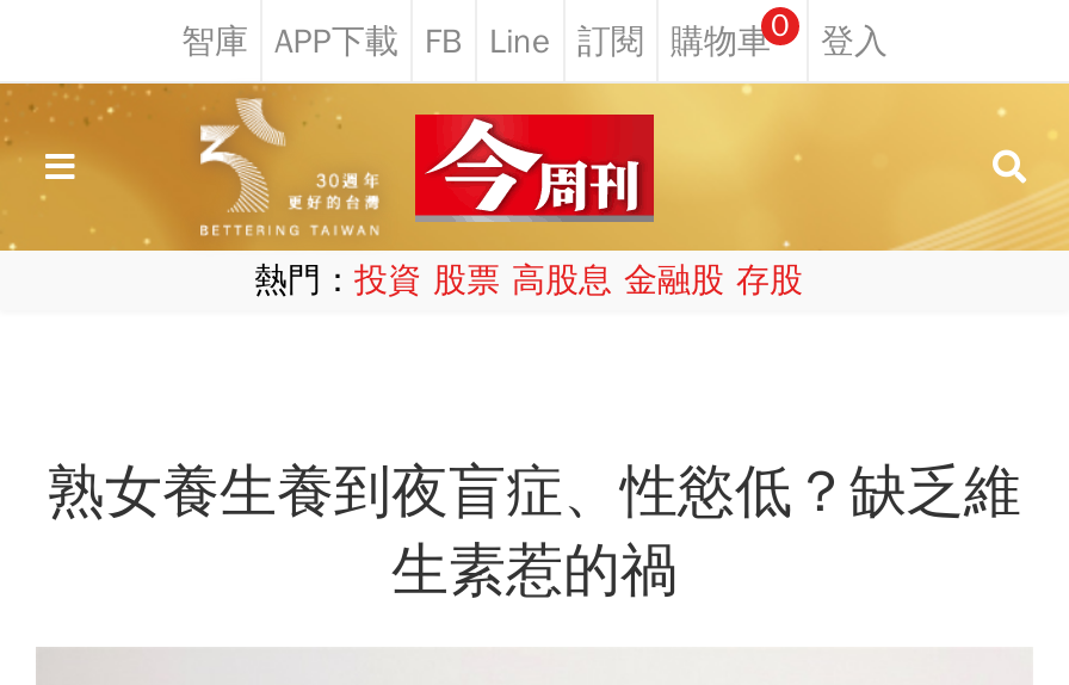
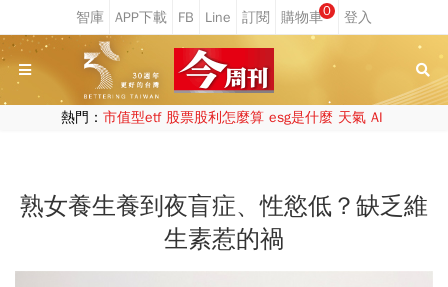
[254,260,803,301] 熱門：投資 股票 高股息 金融股 存股 -> [60,109,382,126] 熱門：市值型etf 股票股利怎麼算 esg是什麼 天氣 AI

